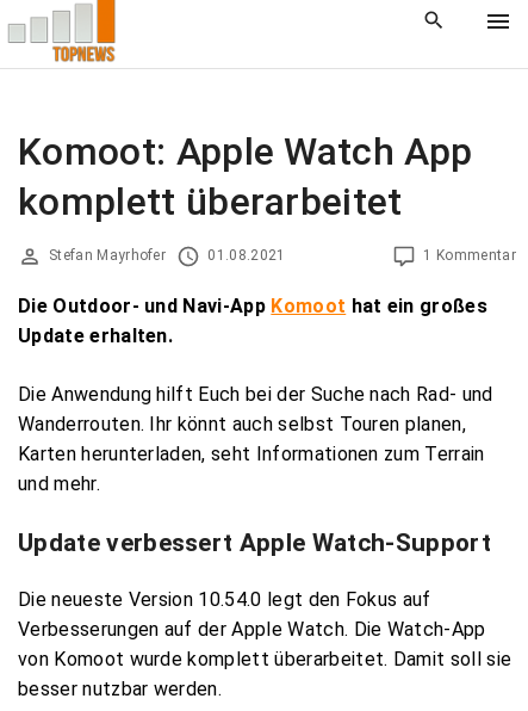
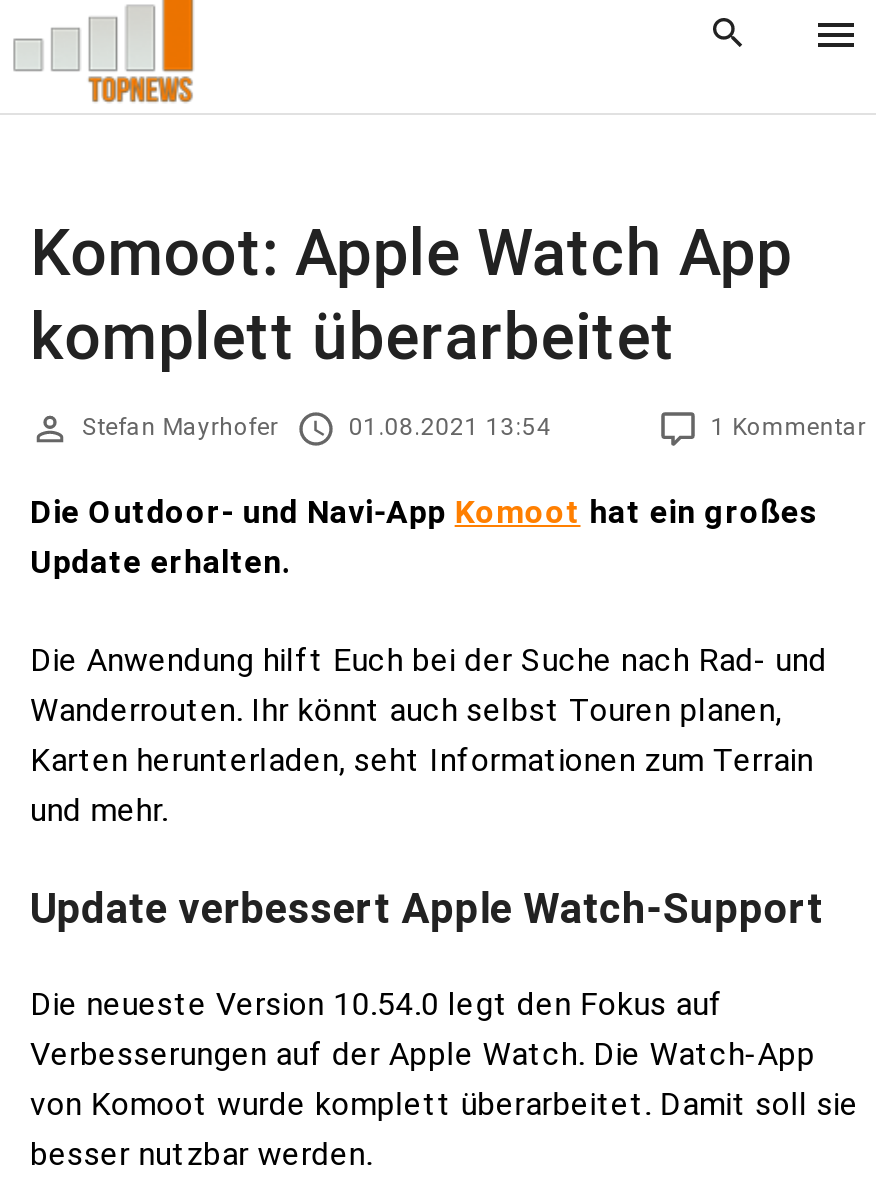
[208,247,286,264] 01.08.2021 -> [349,413,551,441] 01.08.2021 13:54

